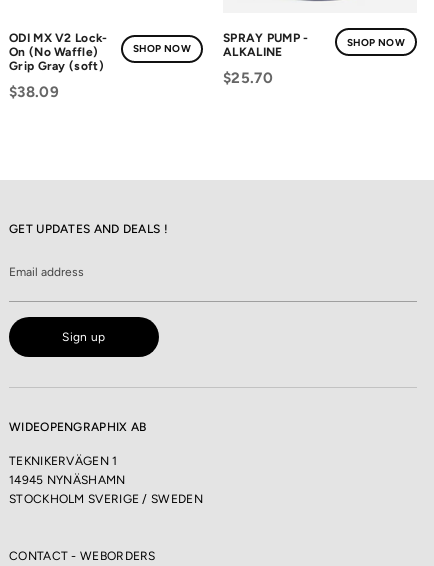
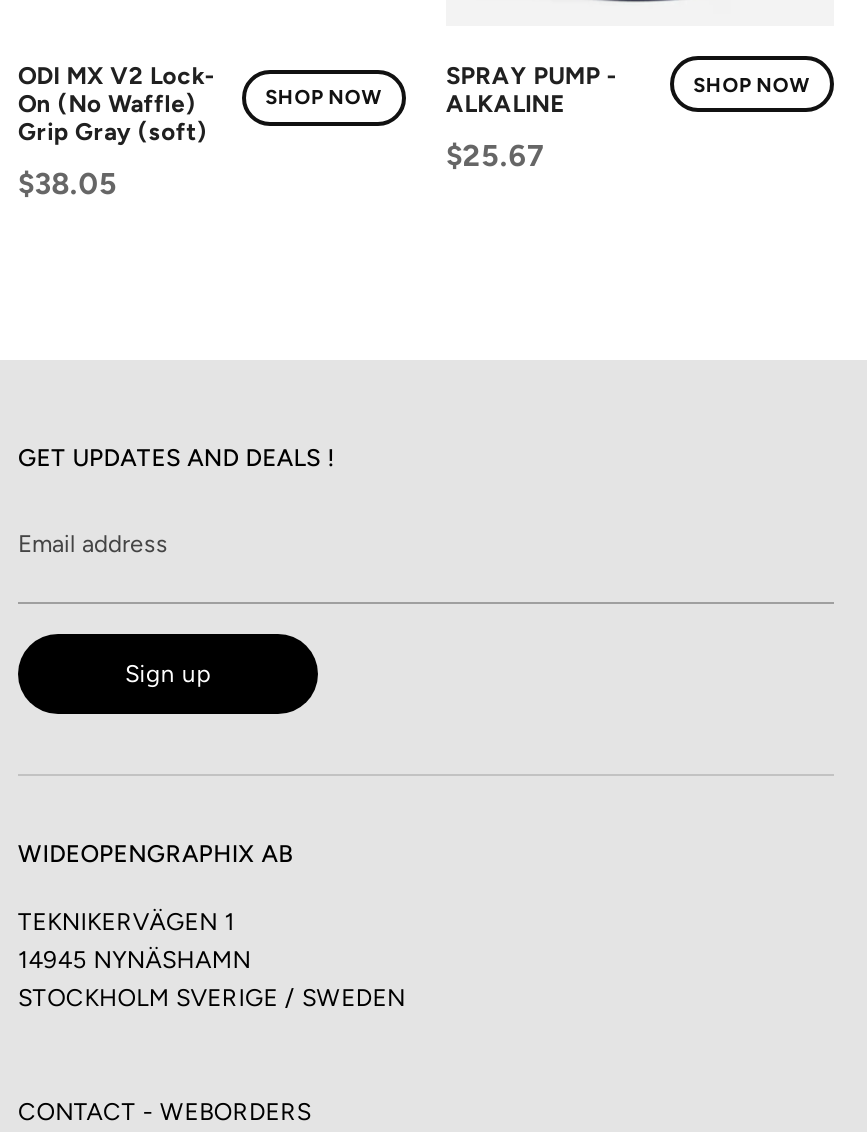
[223,69,273,87] $25.70 -> [446,138,544,174] $25.67
[9,83,59,101] $38.09 -> [18,166,118,202] $38.05

